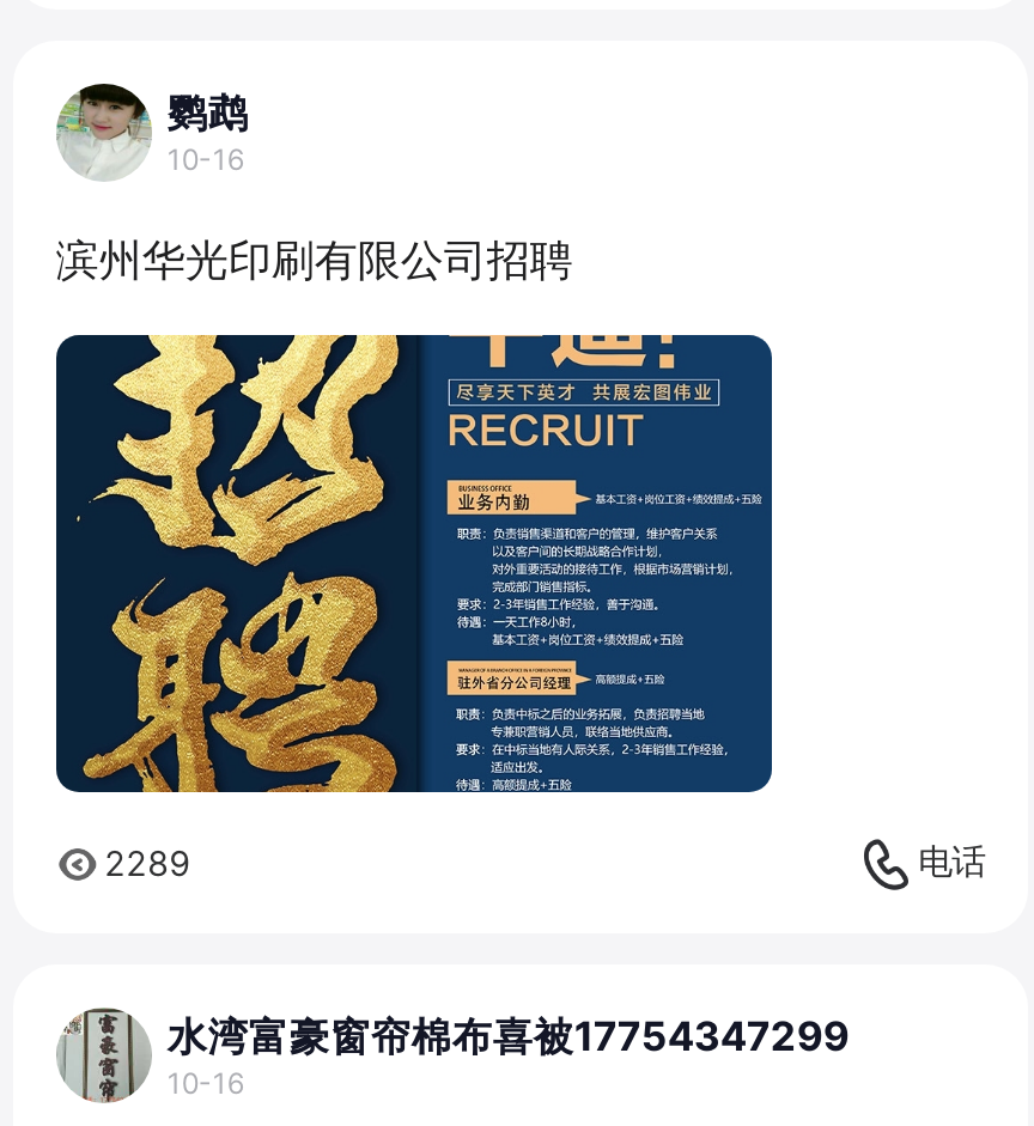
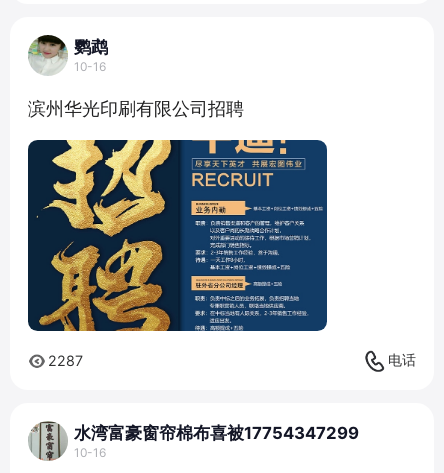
[104,844,191,884] 2289 -> [48,352,83,369] 2287

